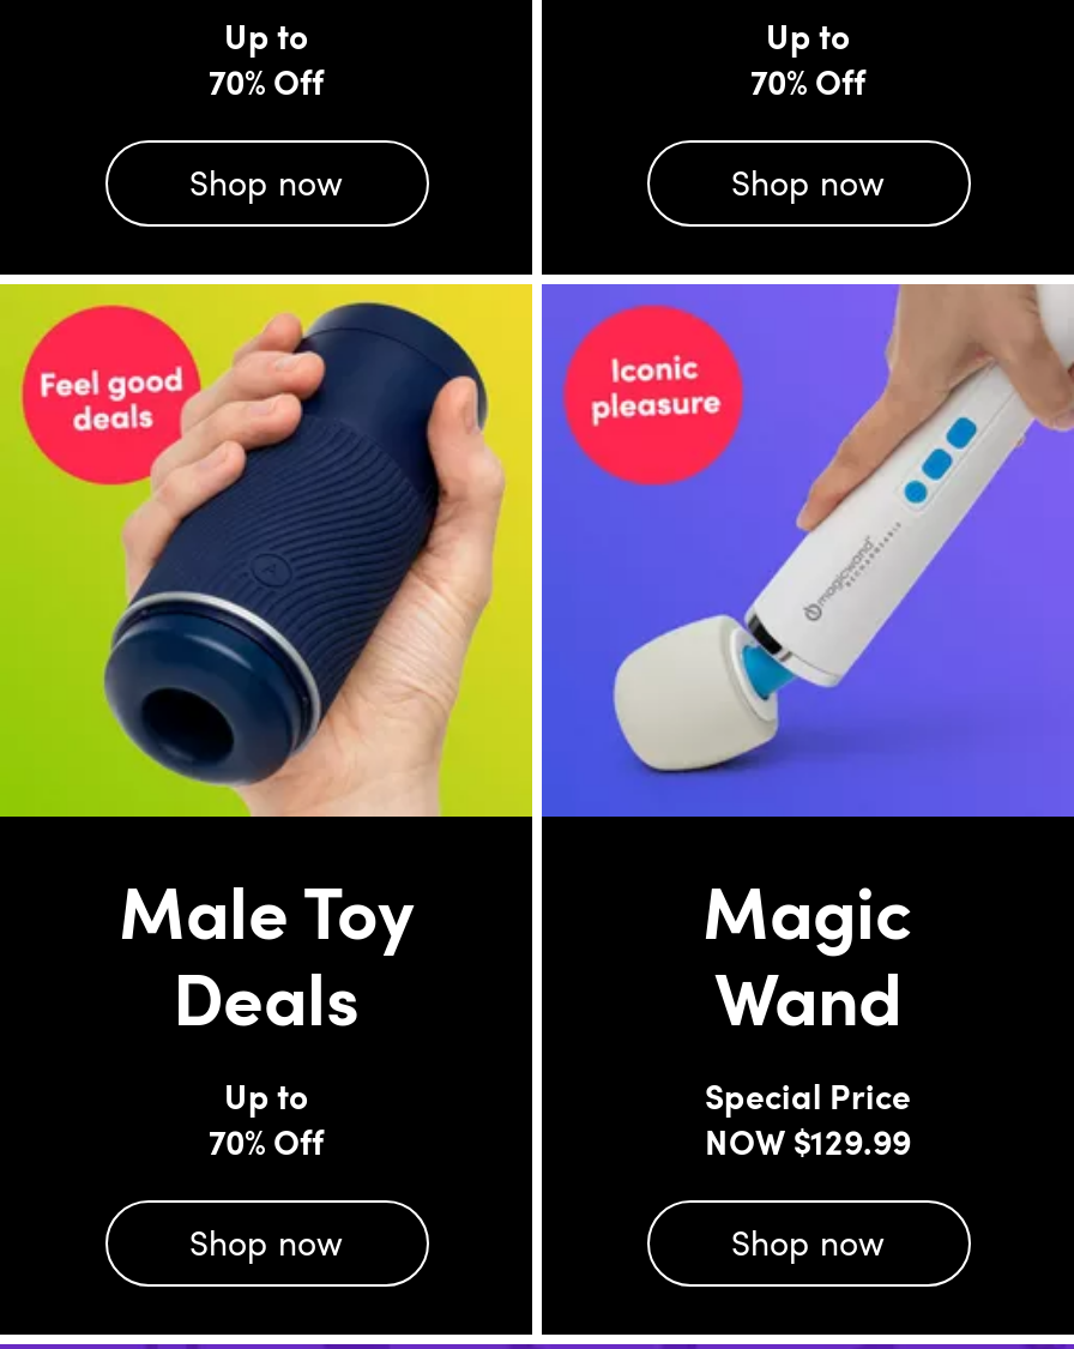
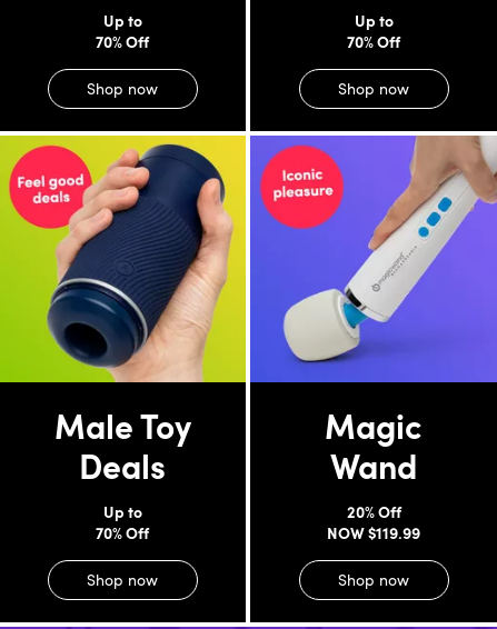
[705,1072,911,1166] Special Price | NOW $129.99 -> [327,501,420,544] 20% Off | NOW $119.99

